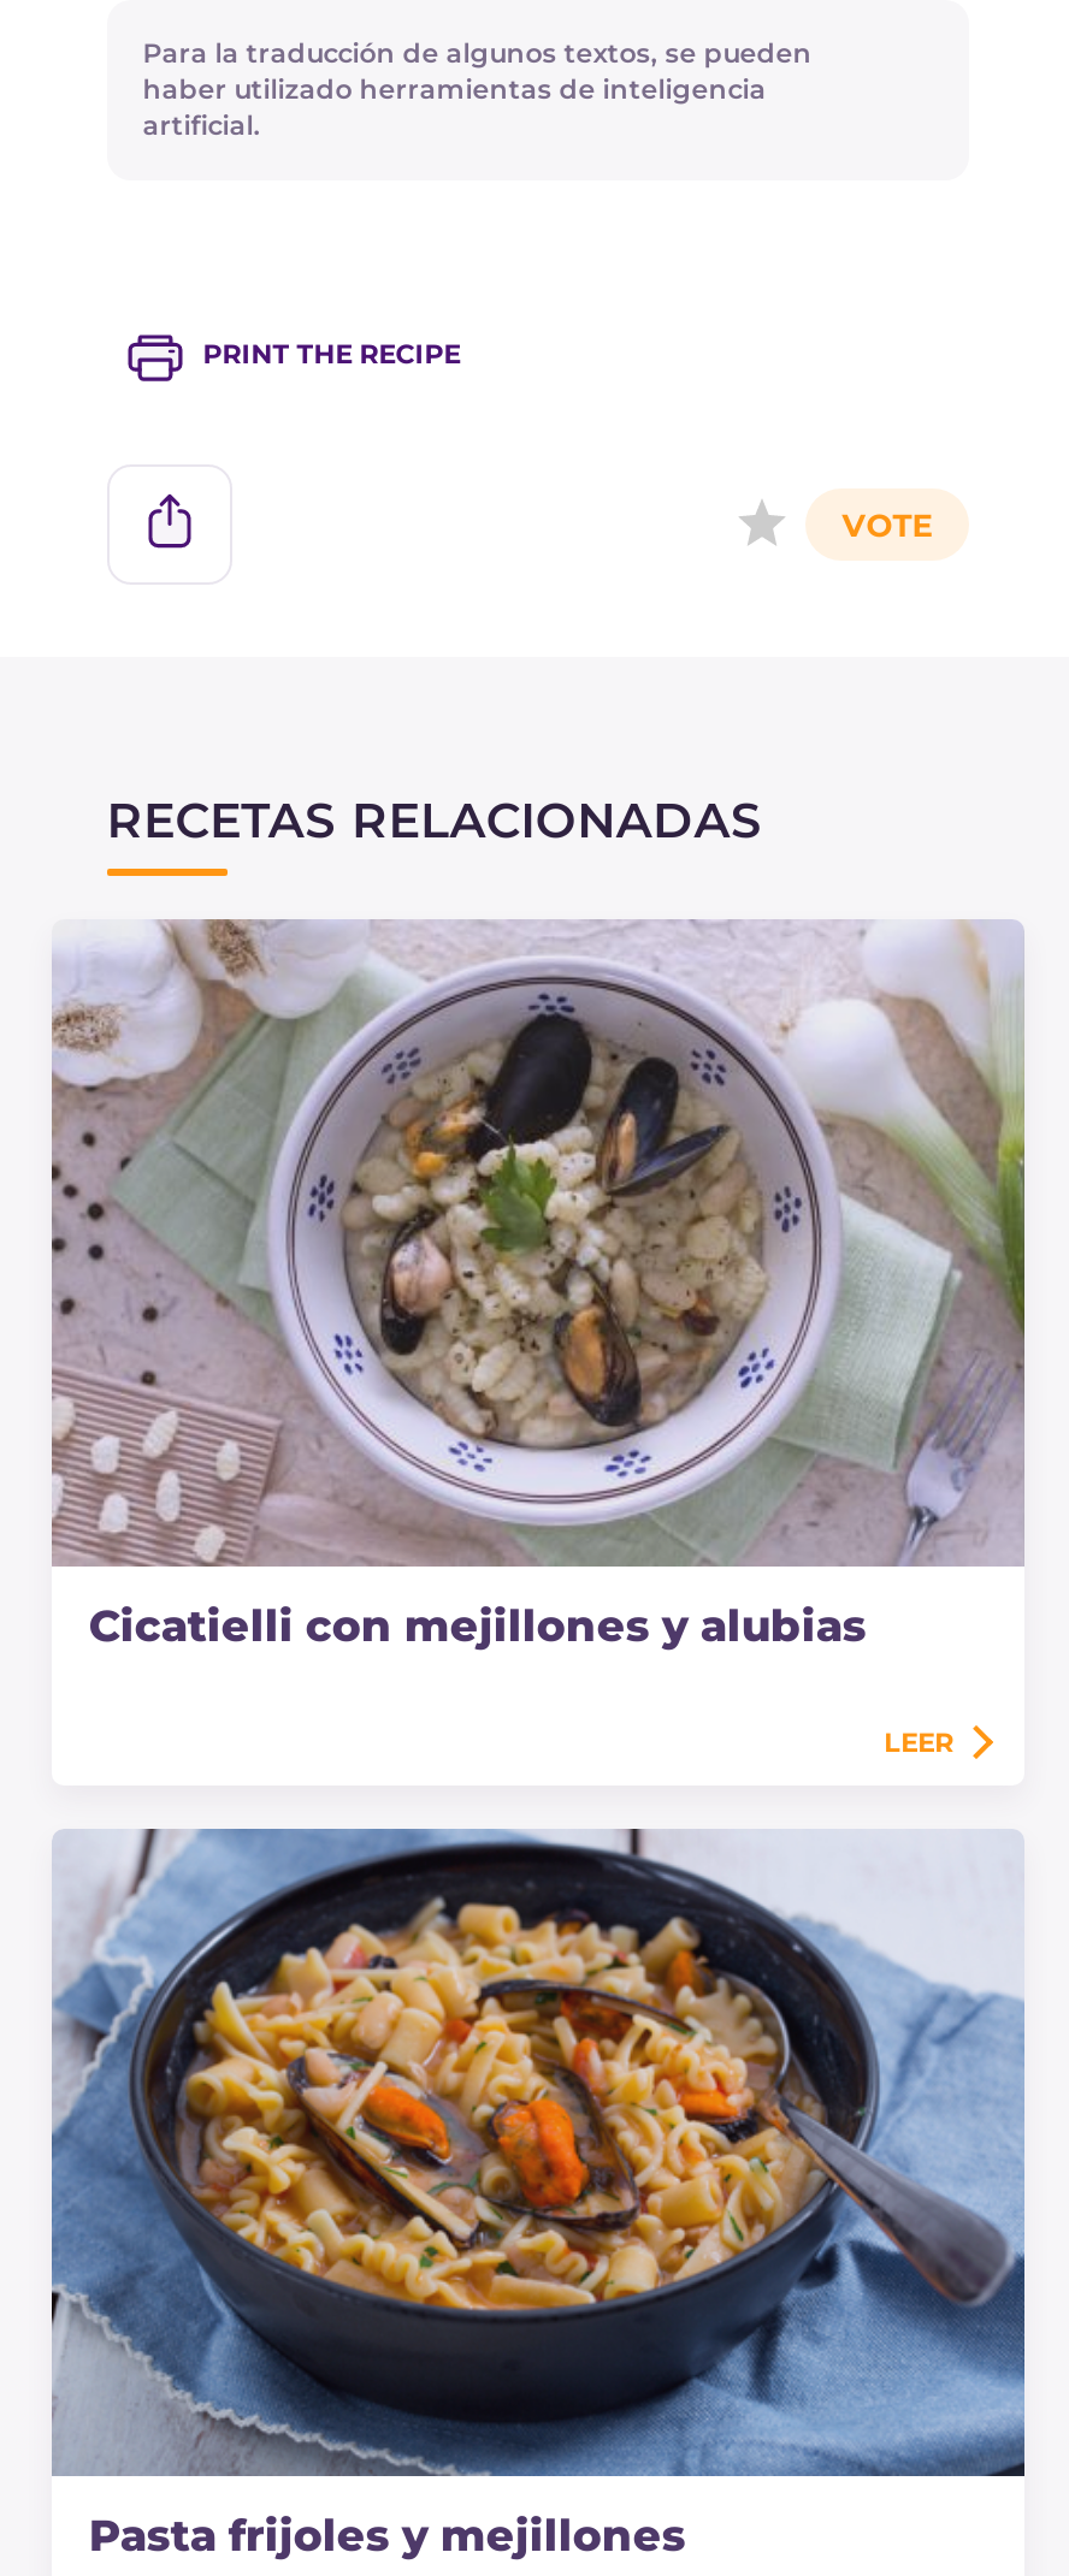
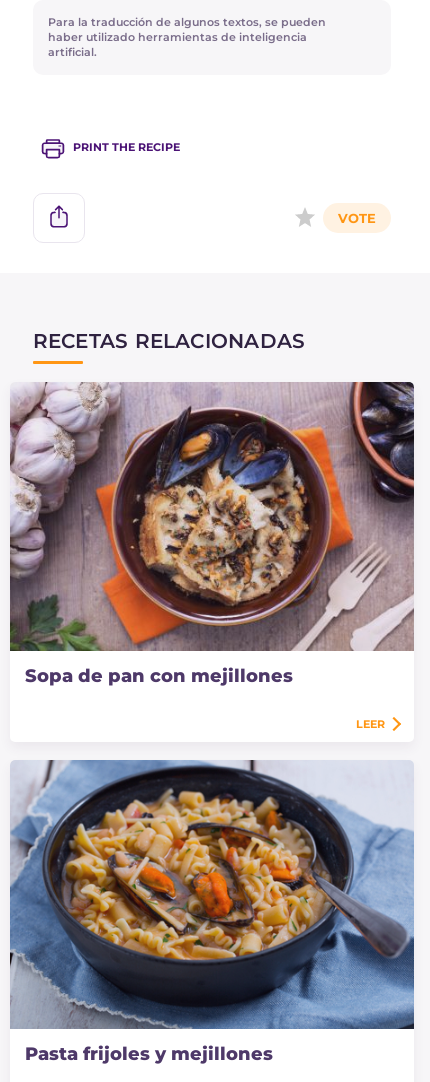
[49,919,1027,1653] [image] | Cicatielli con mejillones y alubias -> [9,381,415,687] [image] | Sopa de pan con mejillones

